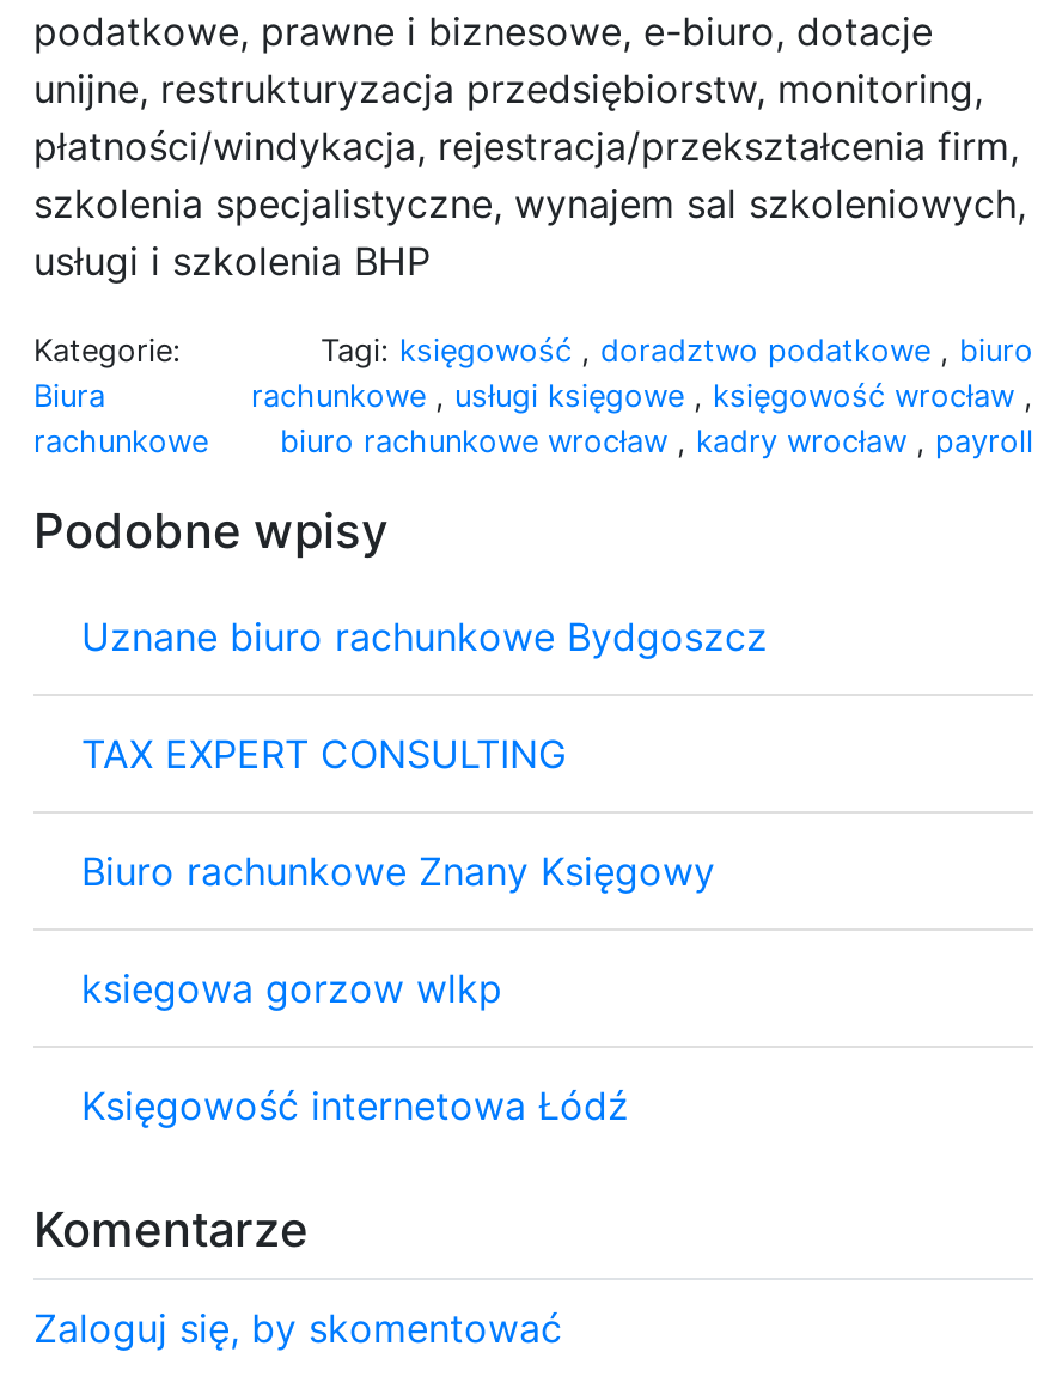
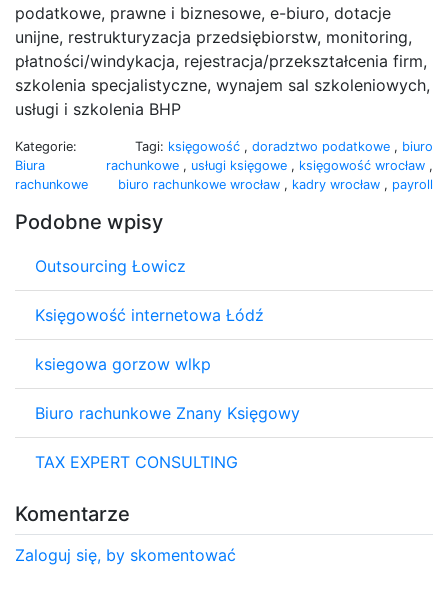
[81,612,768,659] Uznane biuro rachunkowe Bydgoszcz -> [35,256,186,276] Outsourcing Łowicz
moved [81,729,715,1011] -> [35,354,300,472]: ksiegowa gorzow wlkp | Biuro rachunkowe Znany Księgowy | TAX EXPERT CONSULTING
moved [81,1081,629,1128] -> [35,305,264,325]: Księgowość internetowa Łódź

